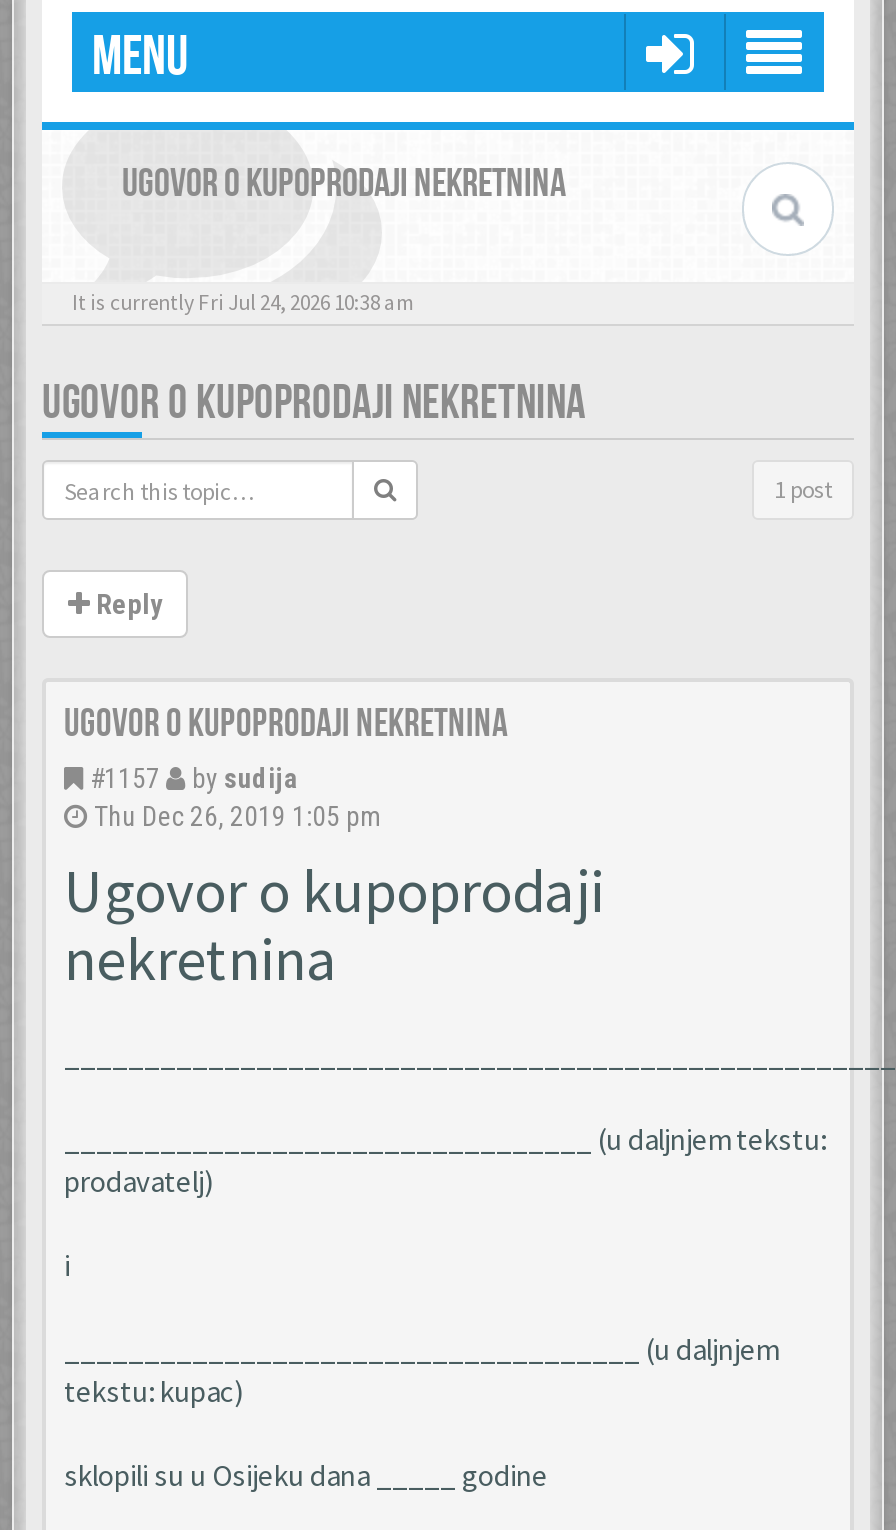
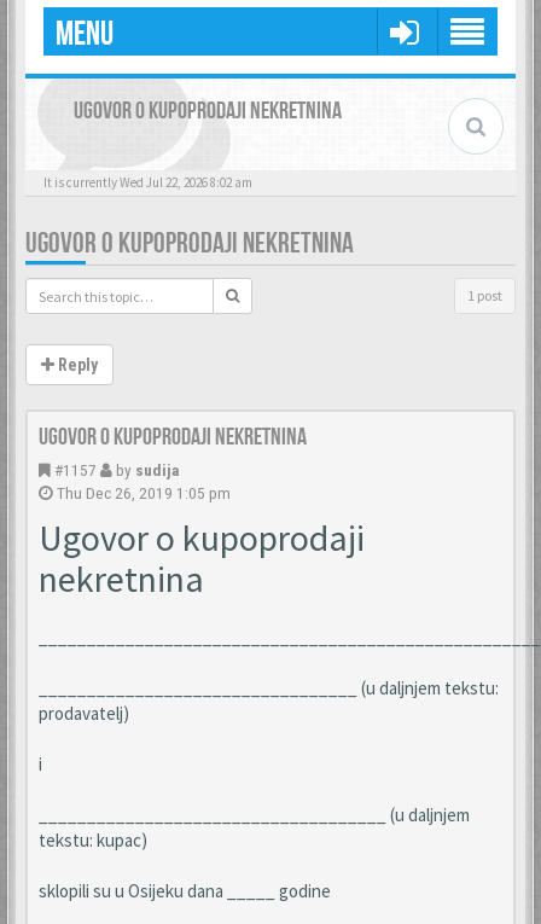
[72,288,414,316] It is currently Fri Jul 24, 2026 10:38 am -> [43,174,252,191] It is currently Wed Jul 22, 2026 8:02 am

